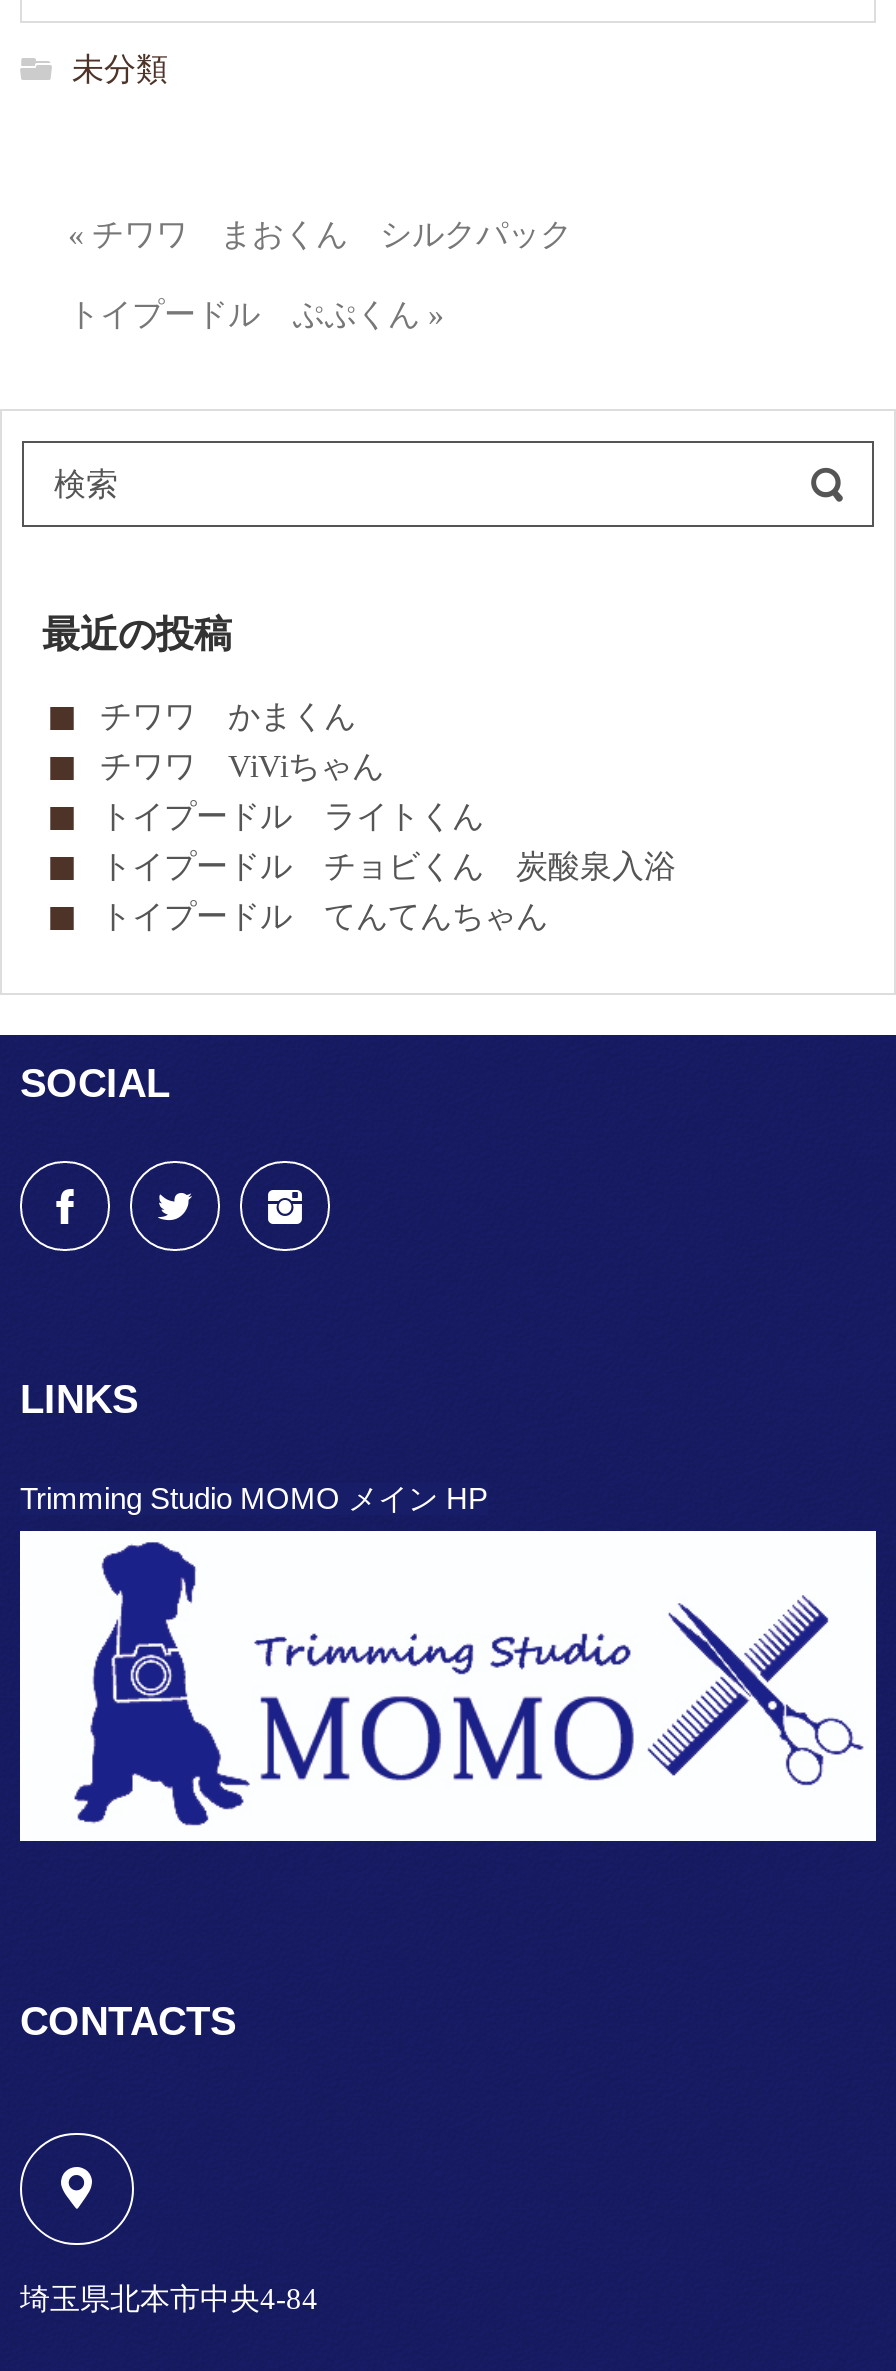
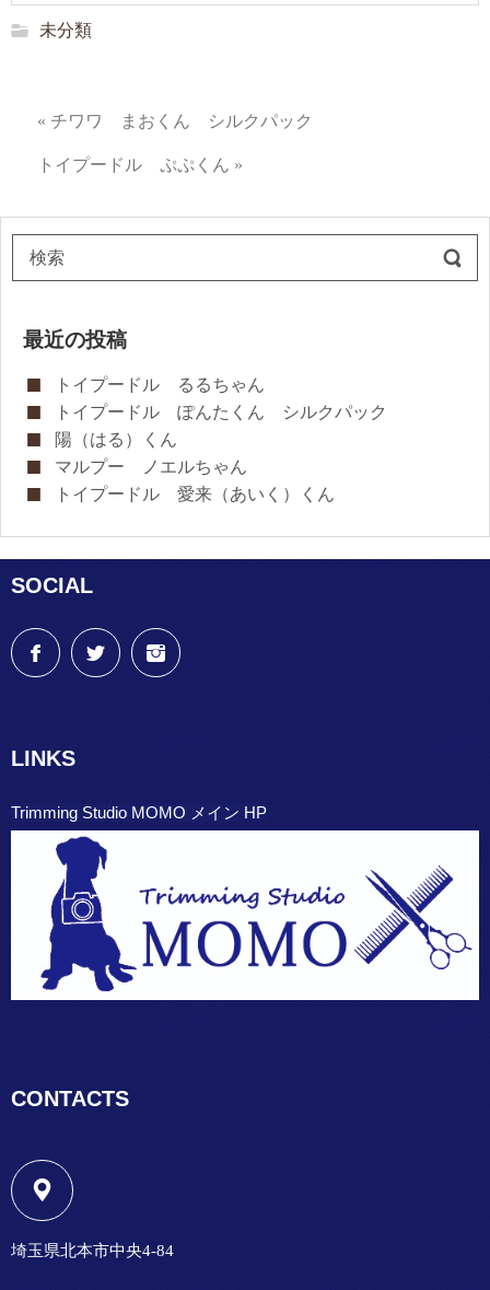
[100,699,356,733] チワワ かまくん -> [55,375,265,394] トイプードル るるちゃん
[100,749,384,783] チワワ ViViちゃん -> [55,403,387,421] トイプードル ぽんたくん シルクパック
[100,799,484,833] トイプードル ライトくん -> [55,430,177,449] 陽（はる）くん
[100,849,676,883] トイプードル チョビくん 炭酸泉入浴 -> [55,457,247,476] マルプー ノエルちゃん
[100,899,548,933] トイプードル てんてんちゃん -> [55,485,335,503] トイプードル 愛来（あいく）くん

